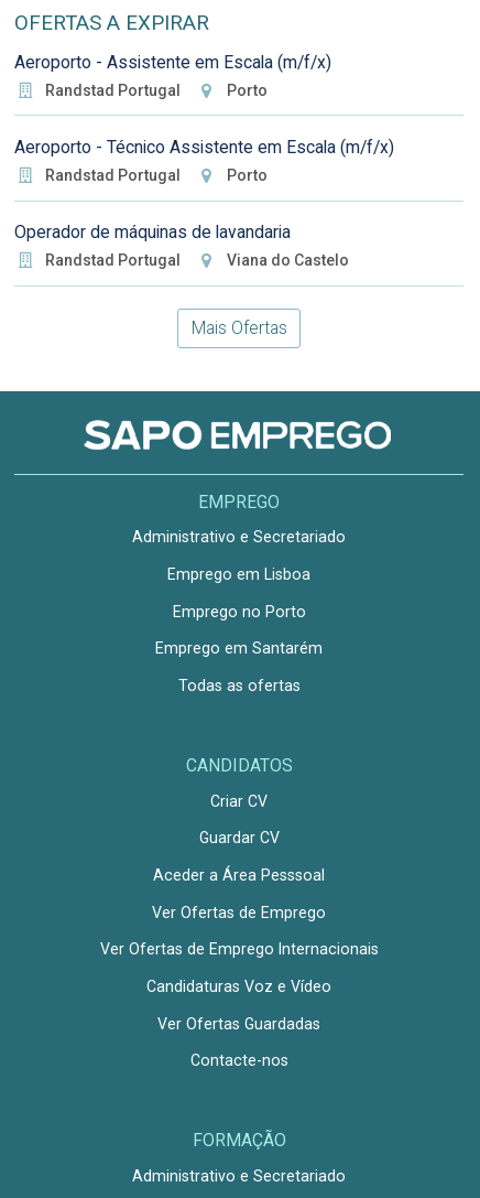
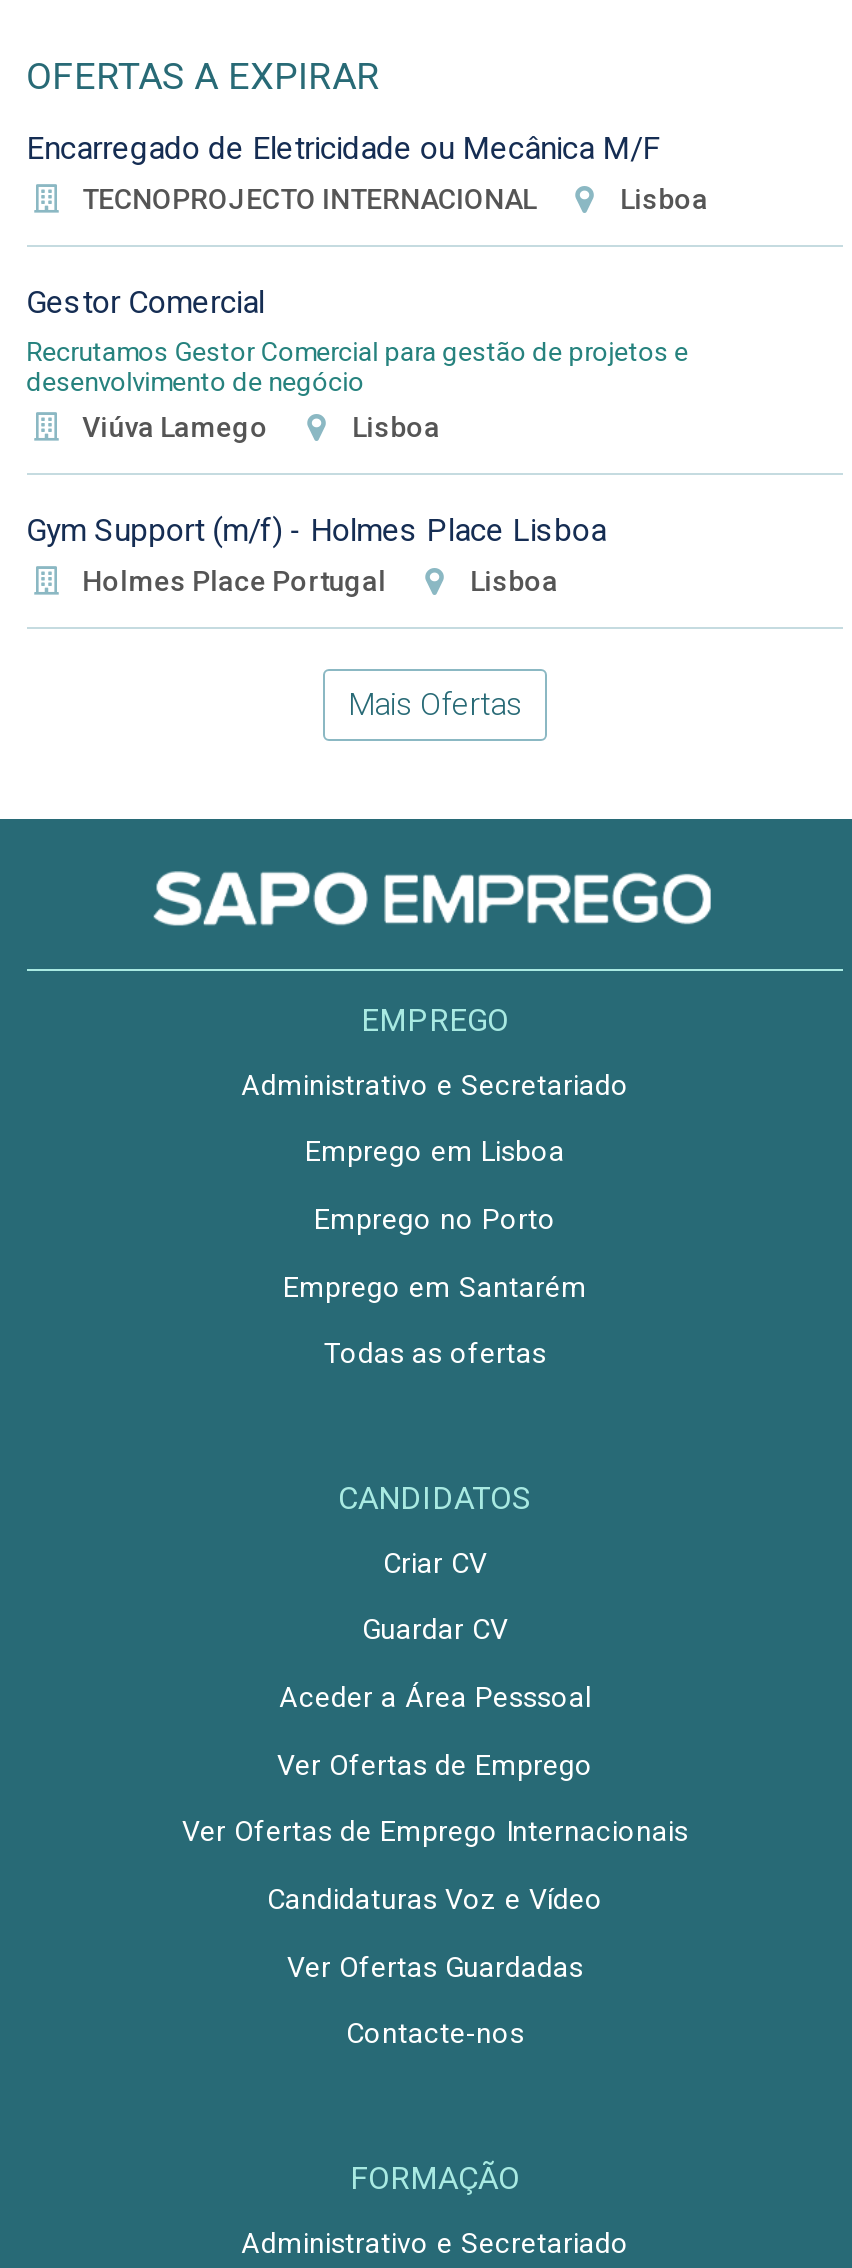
[14,52,331,99] Aeroporto - Assistente em Escala (m/f/x) | Randstad Portugal | Porto -> [26,130,708,215] Encarregado de Eletricidade ou Mecânica M/F | TECNOPROJECTO INTERNACIONAL | Lisboa
[14,137,394,184] Aeroporto - Técnico Assistente em Escala (m/f/x) | Randstad Portugal | Porto -> [26,284,688,443] Gestor Comercial | Recrutamos Gestor Comercial para gestão de projetos e | desenvolvimento de negócio | Viúva Lamego | Lisboa
[14,222,349,269] Operador de máquinas de lavandaria | Randstad Portugal | Viana do Castelo -> [26,512,606,597] Gym Support (m/f) - Holmes Place Lisboa | Holmes Place Portugal | Lisboa

